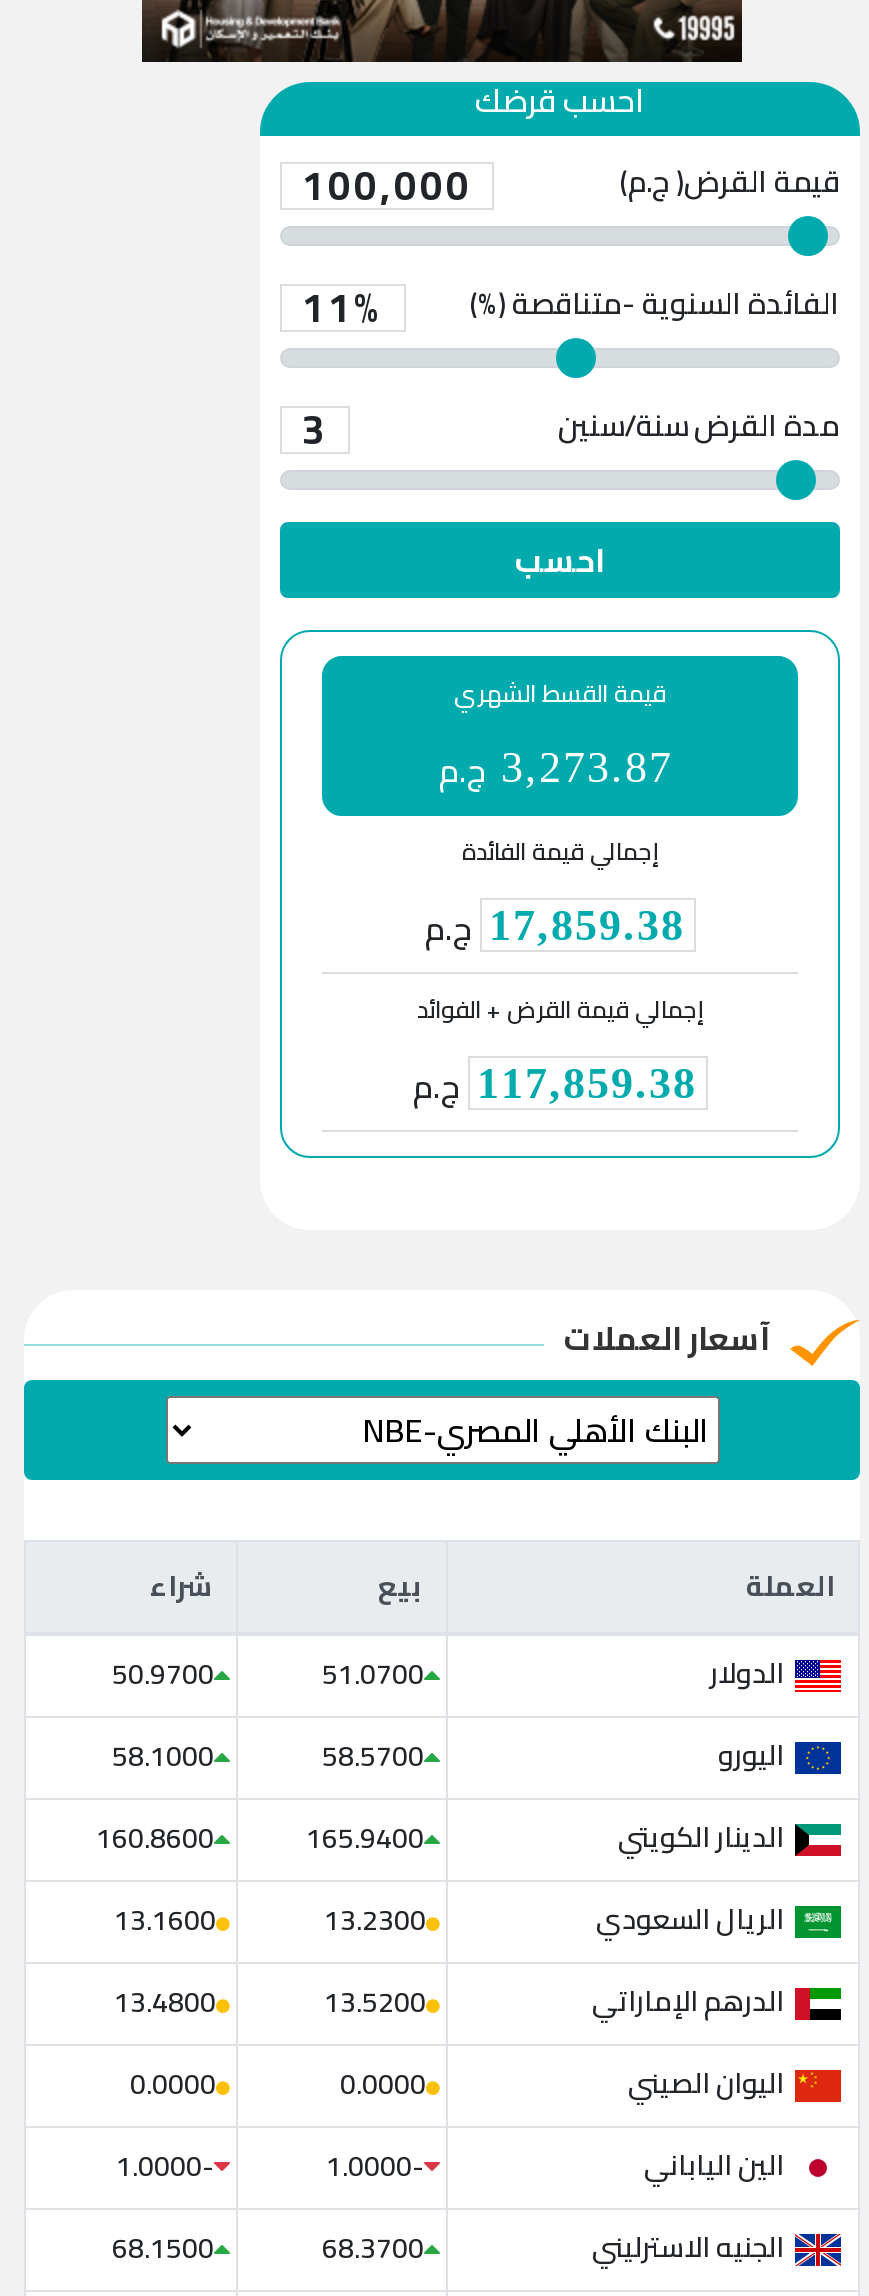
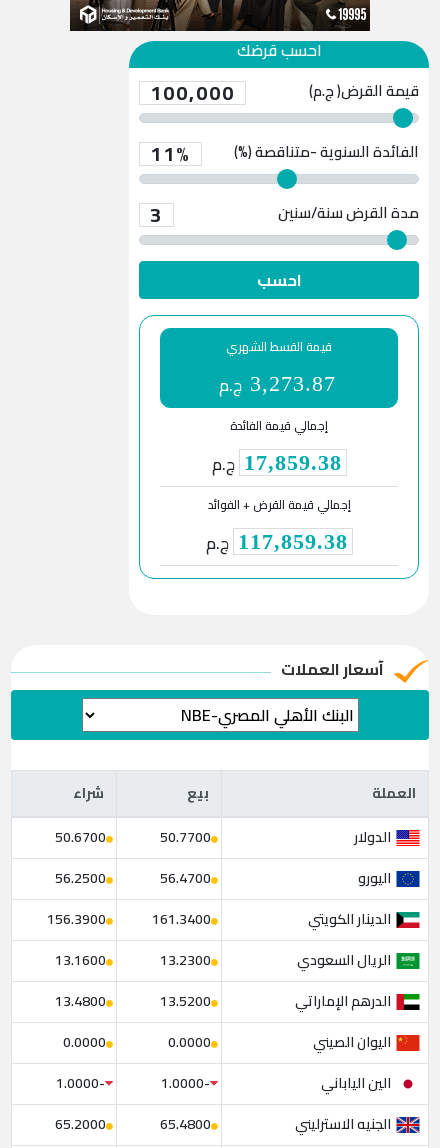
[112,1647,214,1699] 50.9700 -> [55,824,106,850] 50.6700
[322,1647,424,1699] 51.0700 -> [160,824,211,850] 50.7700
[112,1729,214,1781] 58.1000 -> [55,865,106,891] 56.2500
[322,1729,424,1781] 58.5700 -> [160,865,211,891] 56.4700
[96,1811,214,1863] 160.8600 -> [47,906,106,932] 156.3900
[306,1811,424,1863] 165.9400 -> [152,906,211,932] 161.3400
[112,2221,214,2273] 68.1500 -> [55,1111,106,1137] 65.2000
[322,2221,424,2273] 68.3700 -> [160,1111,211,1137] 65.4800

